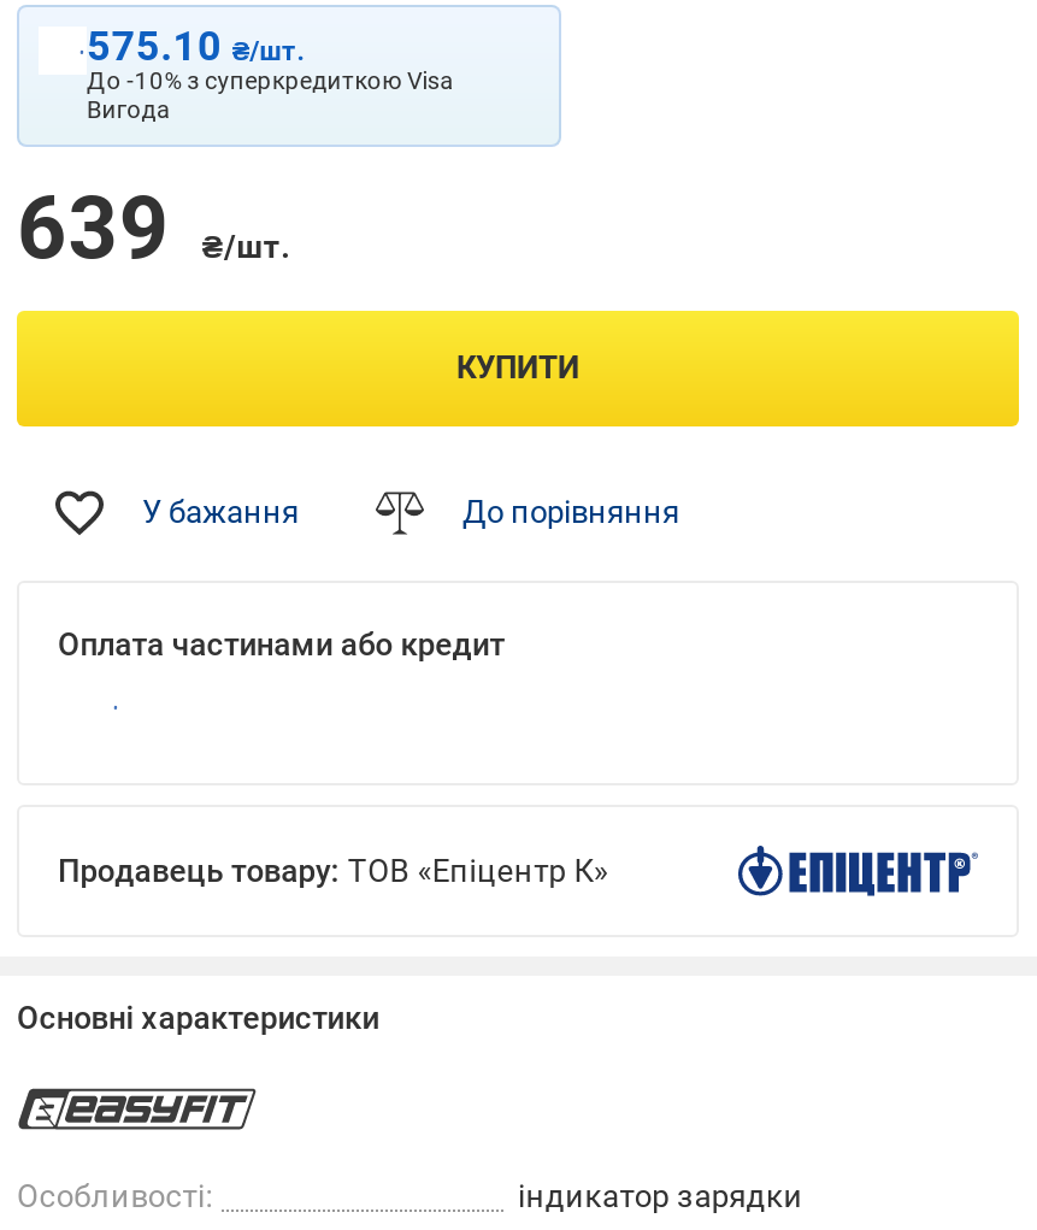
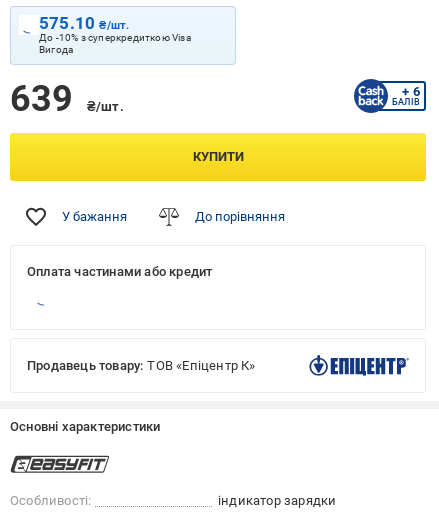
none -> [353,78,420,114] [image] | + 6 | БАЛІВ

